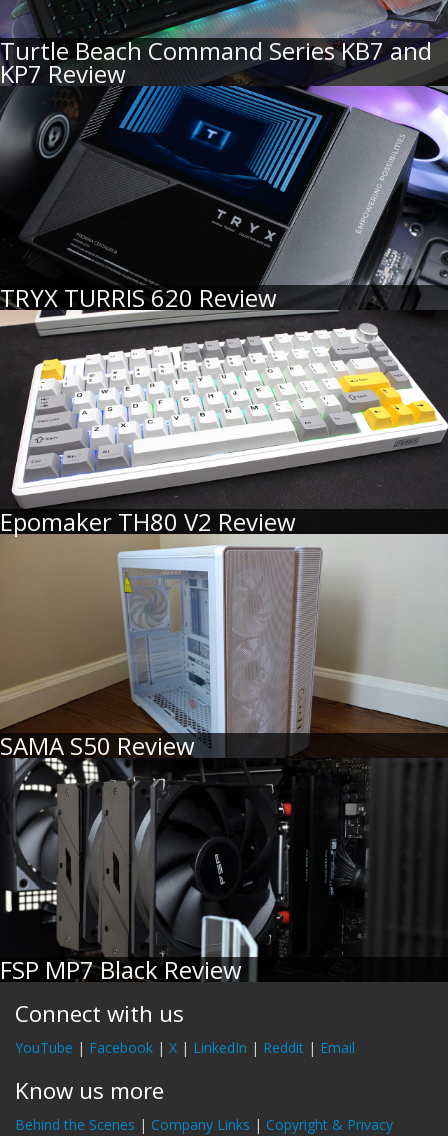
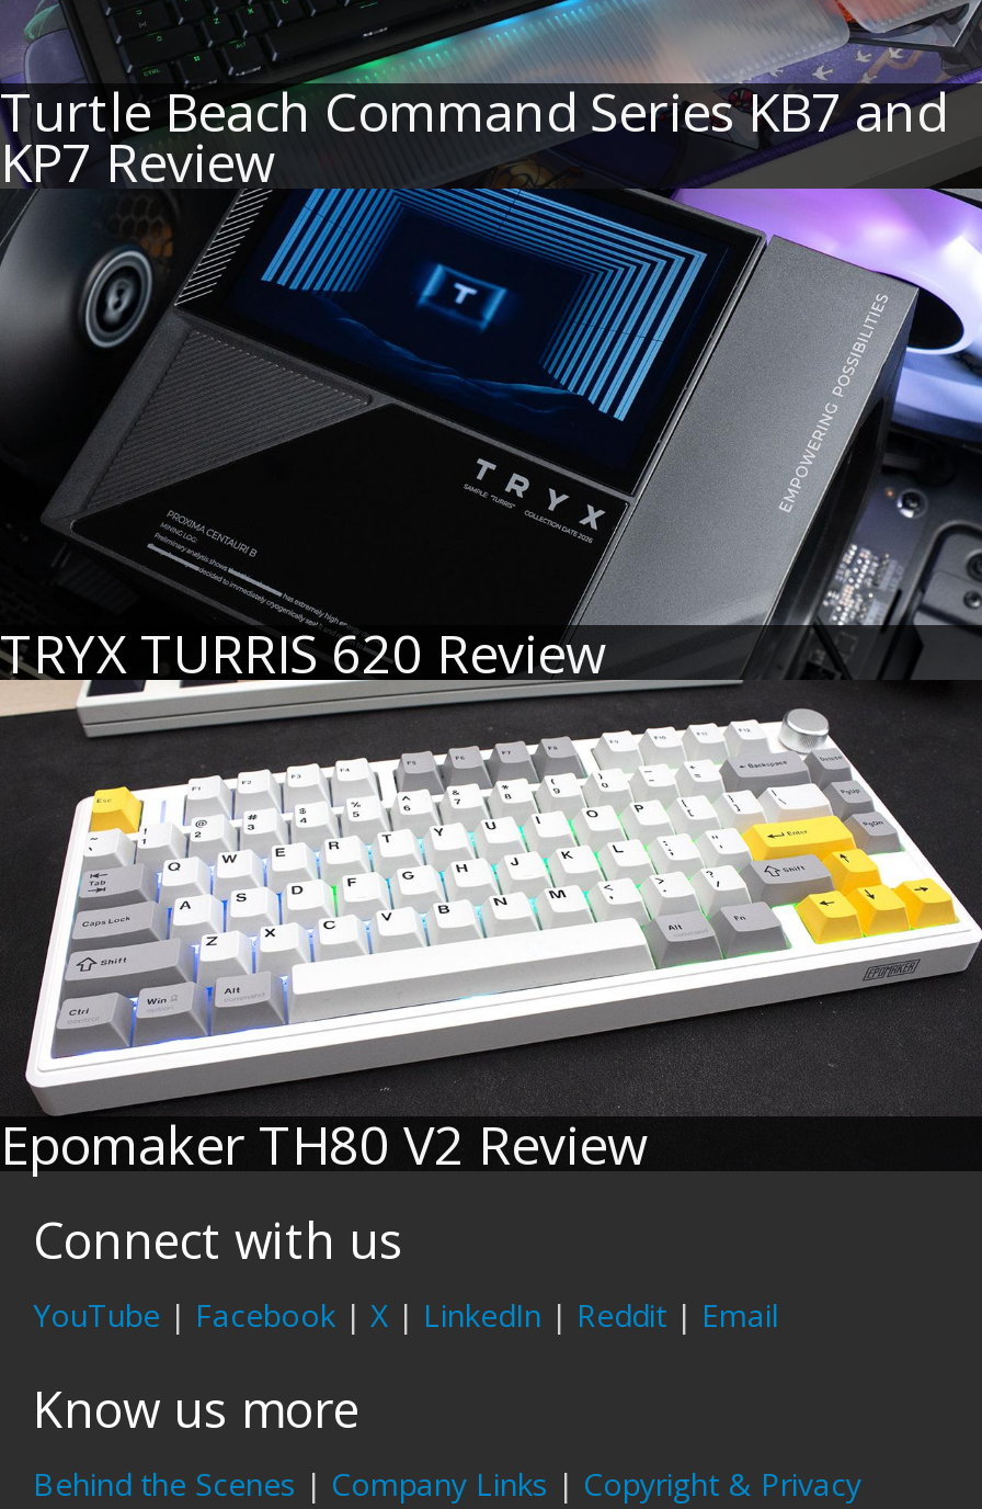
[0,533,445,981] [image] | SAMA S50 Review -> none
[0,953,242,986] FSP MP7 Black Review -> none

